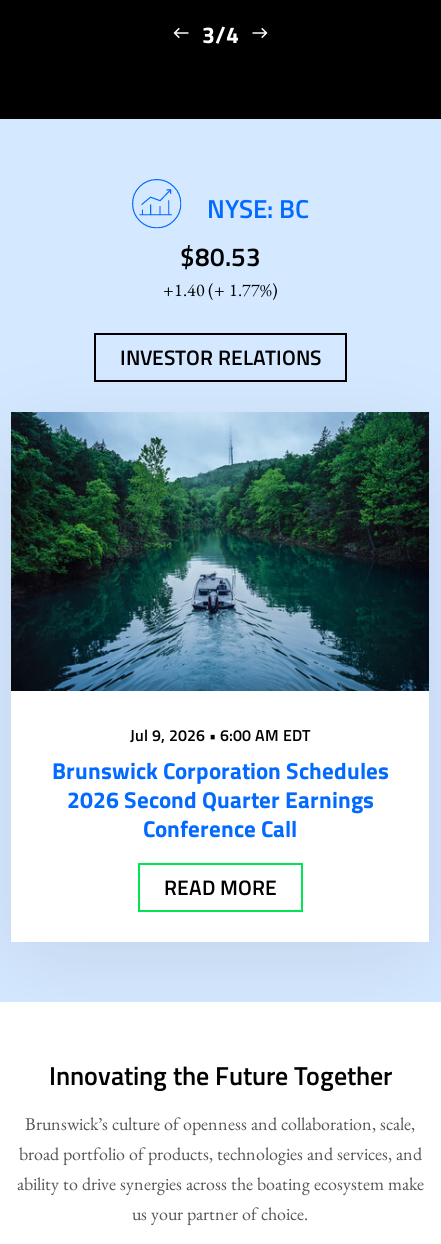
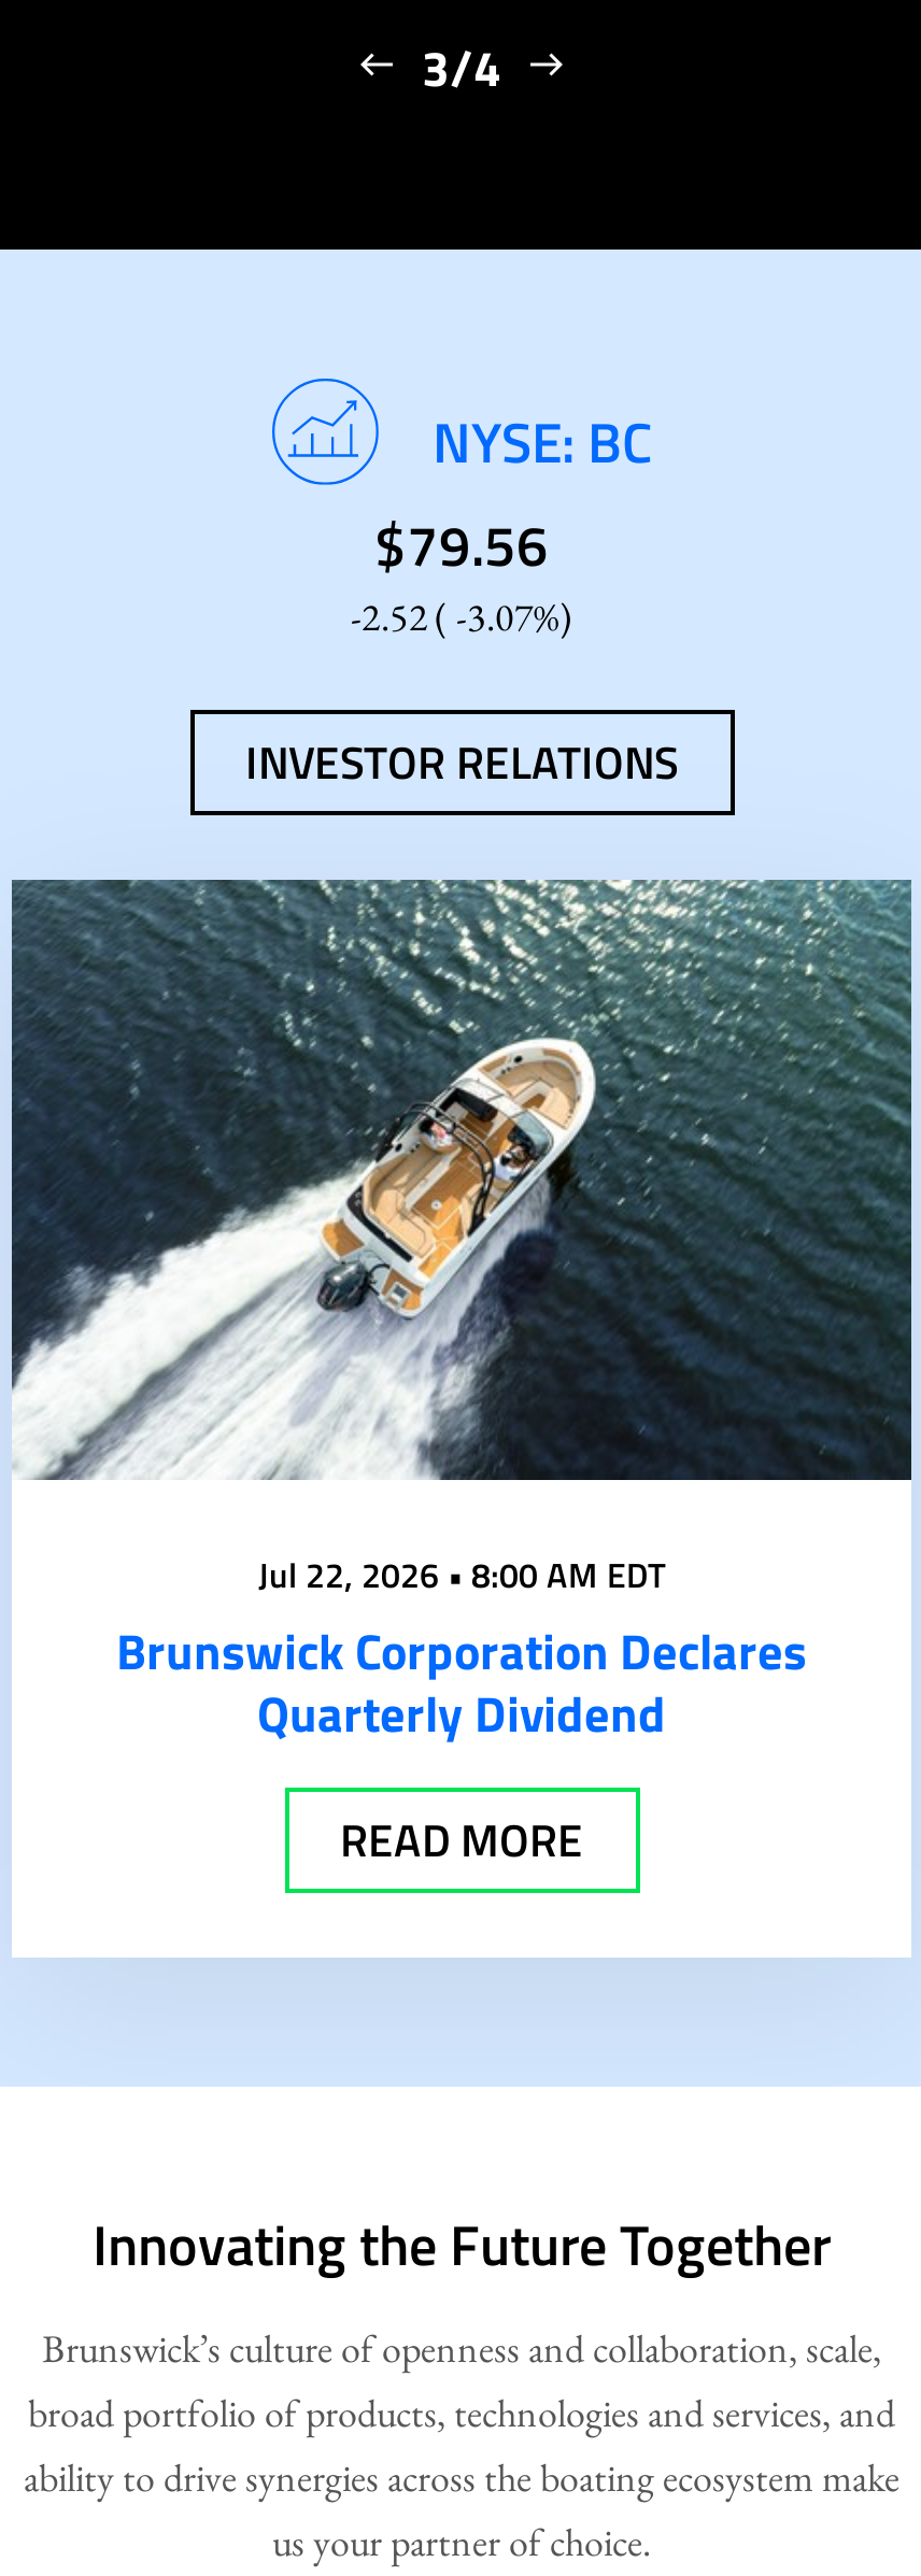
[173,237,277,301] $80.53 | 1.40 ( | 1.77%) -> [351,503,572,641] $79.56 | -2.52 ( -3.07%)
[10,412,430,846] [image] | Jul 9, 2026 • 6:00 AM EDT | Brunswick Corporation Schedules | 2026 Second Quarter Earnings | Conference Call -> [12,878,911,1750] [image] | Jul 22, 2026 • 8:00 AM EDT | Brunswick Corporation Declares | Quarterly Dividend

